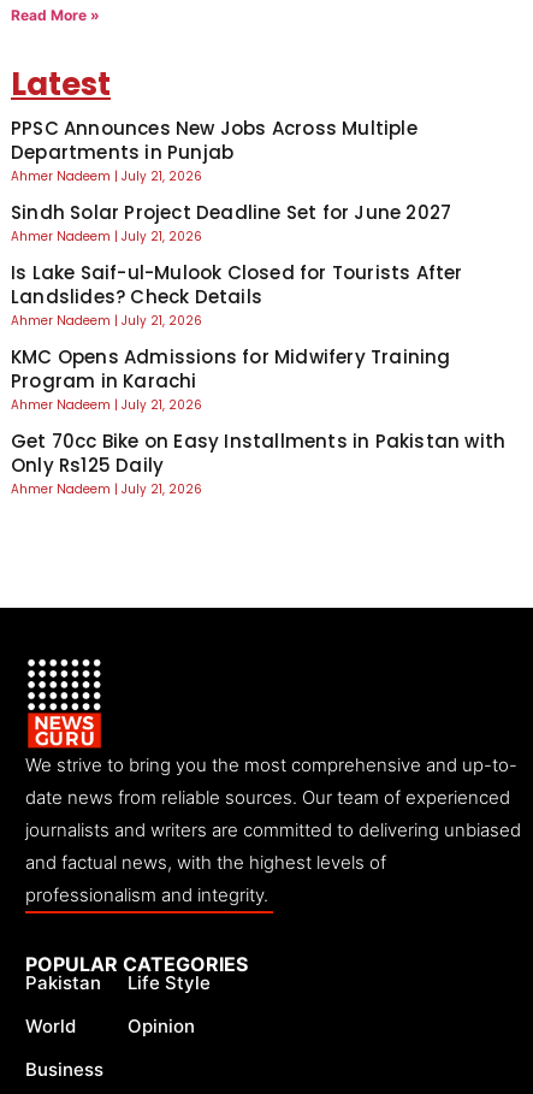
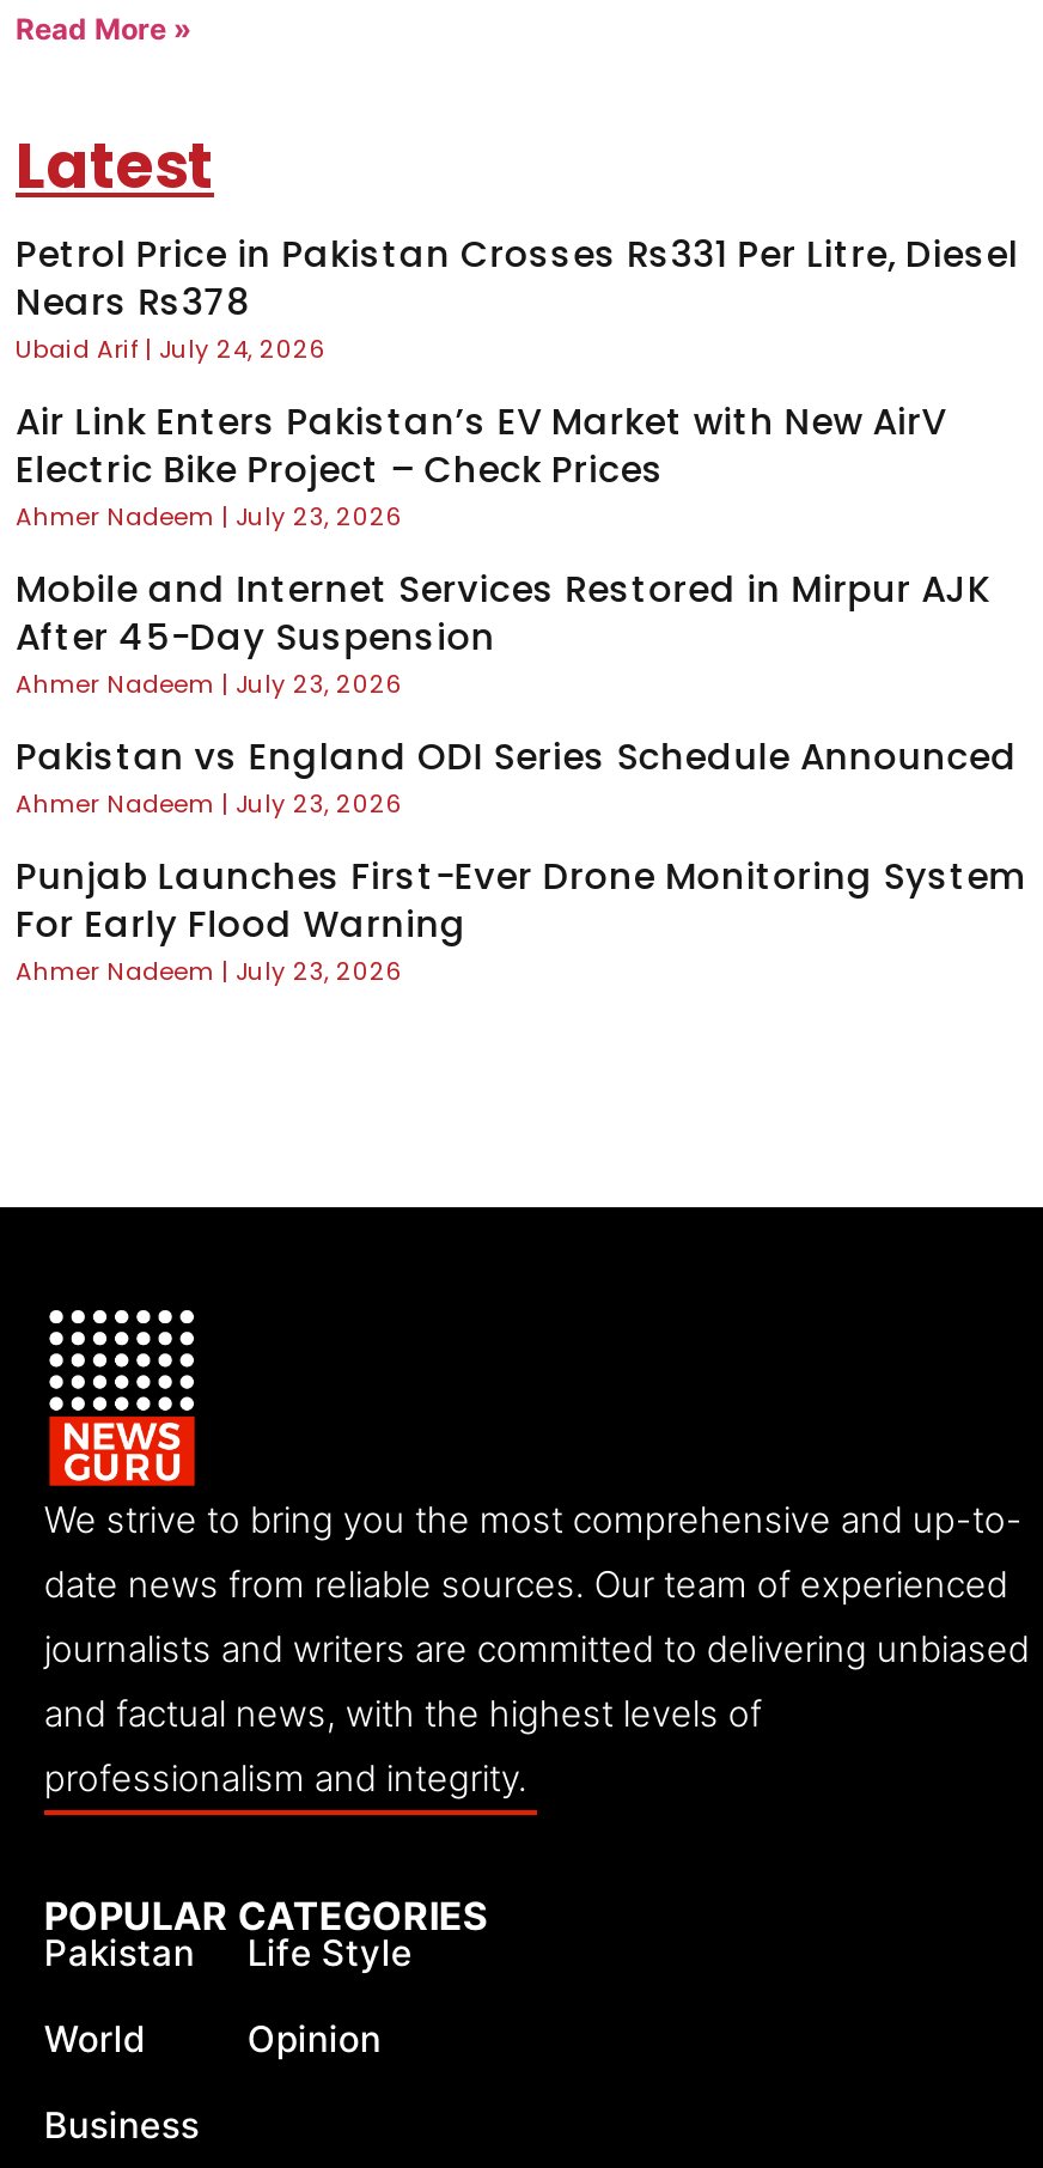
[11,116,417,185] PPSC Announces New Jobs Across Multiple | Departments in Punjab | Ahmer Nadeem July 21, 2026 -> [16,229,1018,367] Petrol Price in Pakistan Crosses Rs331 Per Litre, Diesel | Nears Rs378 | Ubaid Arif July 24, 2026
[11,200,451,246] Sindh Solar Project Deadline Set for June 2027 | Ahmer Nadeem July 21, 2026 -> [16,396,946,535] Air Link Enters Pakistan’s EV Market with New AirV | Electric Bike Project – Check Prices | Ahmer Nadeem July 23, 2026
[11,260,463,330] Is Lake Saif-ul-Mulook Closed for Tourists After | Landslides? Check Details | Ahmer Nadeem July 21, 2026 -> [16,564,990,702] Mobile and Internet Services Restored in Mirpur AJK | After 45-Day Suspension | Ahmer Nadeem July 23, 2026
[11,344,451,414] KMC Opens Admissions for Midwifery Training | Program in Karachi | Ahmer Nadeem July 21, 2026 -> [16,731,1017,822] Pakistan vs England ODI Series Schedule Announced | Ahmer Nadeem July 23, 2026
[11,428,506,498] Get 70cc Bike on Easy Installments in Pakistan with | Only Rs125 Daily | Ahmer Nadeem July 21, 2026 -> [16,851,1027,989] Punjab Launches First-Ever Drone Monitoring System | For Early Flood Warning | Ahmer Nadeem July 23, 2026

